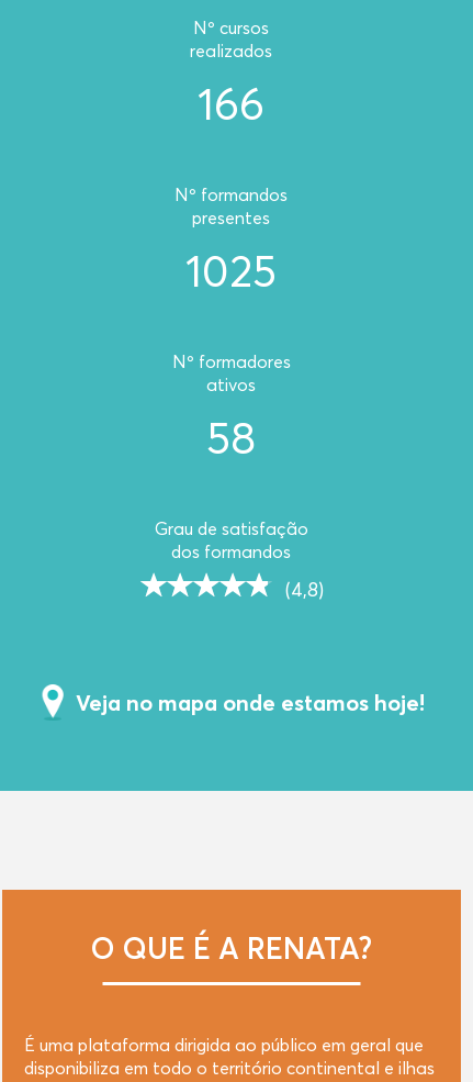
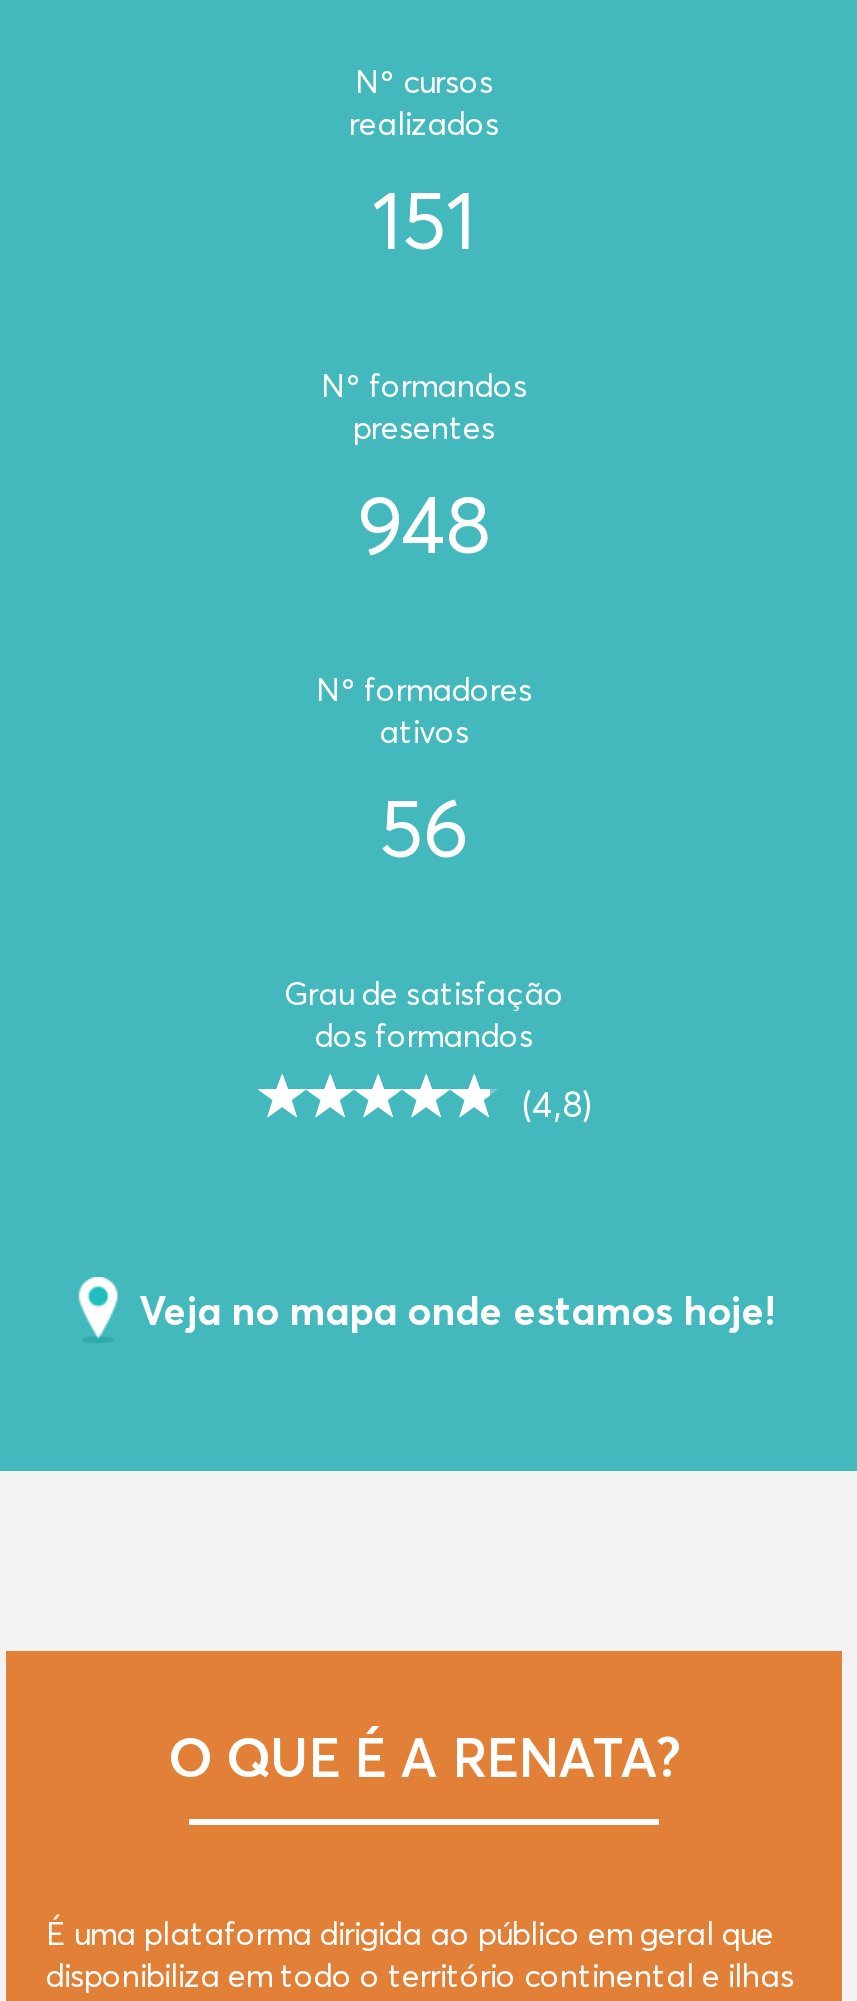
[198,85,265,129] 166 -> [372,187,476,267] 151
[186,252,277,296] 1025 -> [357,491,491,571] 948
[207,419,256,463] 58 -> [379,795,469,875] 56

